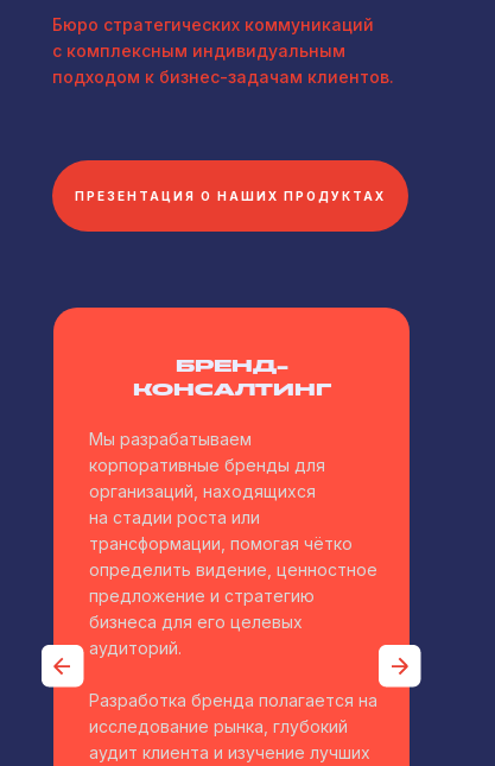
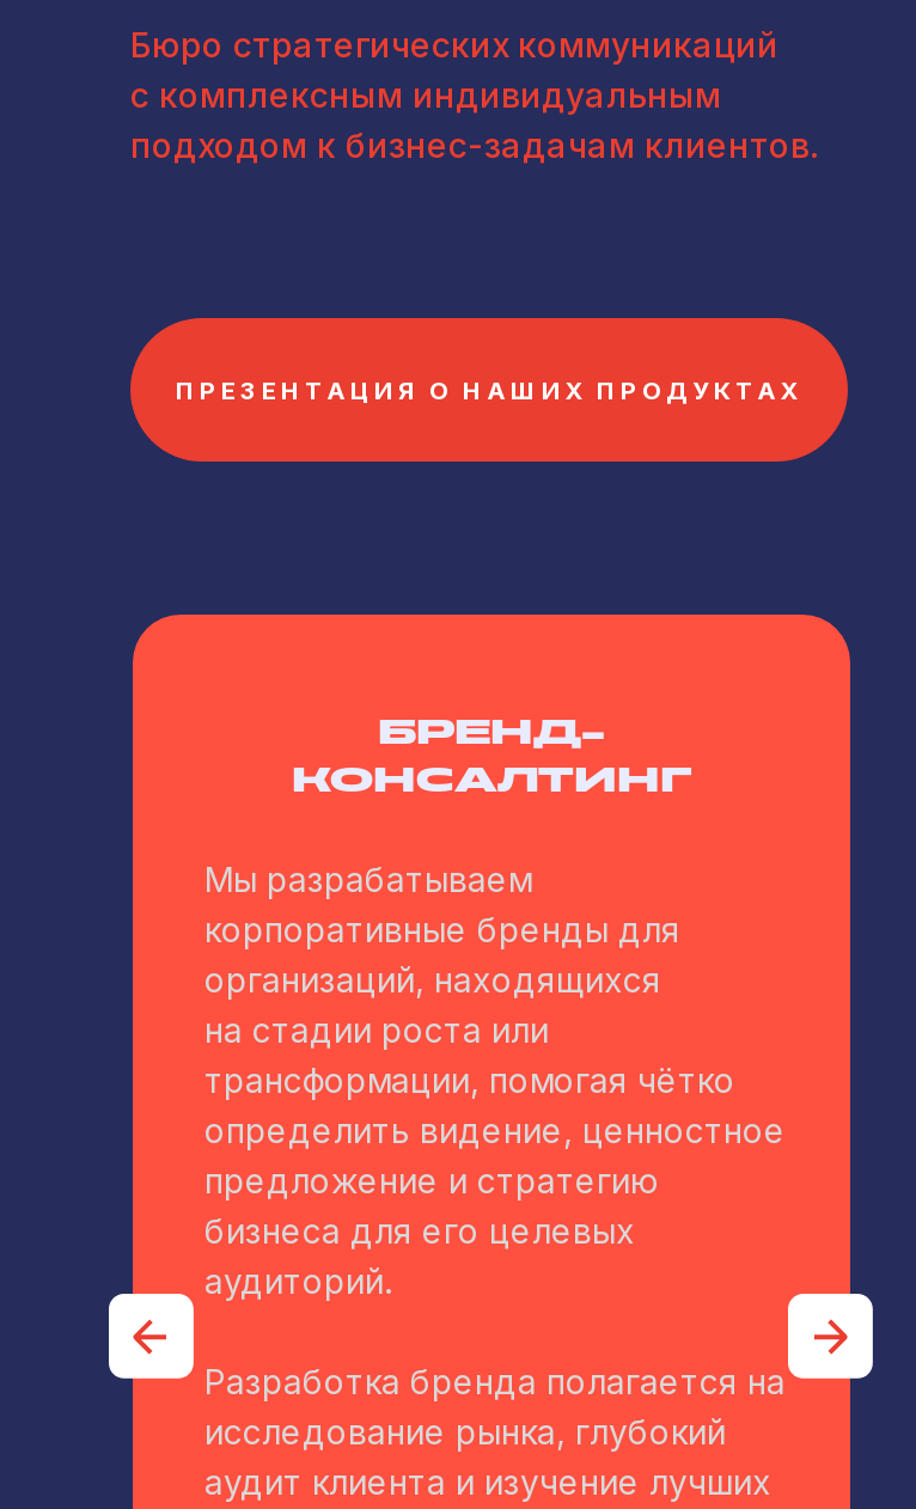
[40,644,84,697] [image] -> [106,1279,195,1382] [image]
[377,644,423,697] [image] -> [788,1279,877,1382] [image]

